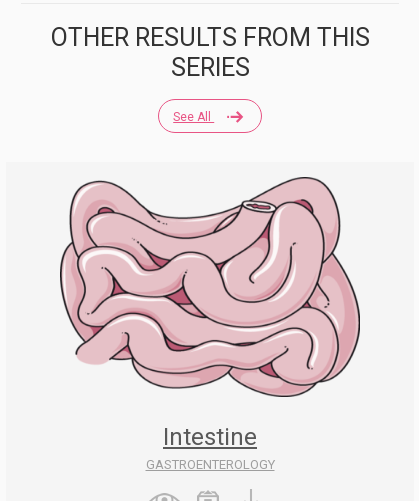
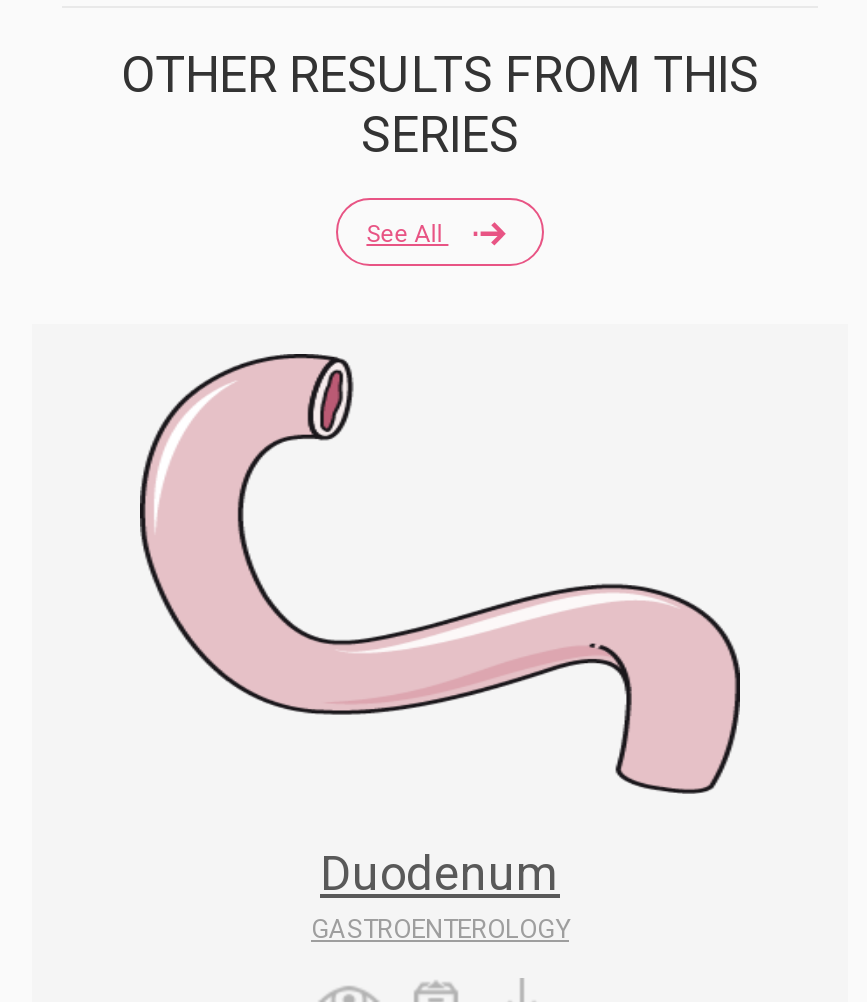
[59,176,361,451] [image] | Intestine -> [138,352,742,902] [image] | Duodenum

